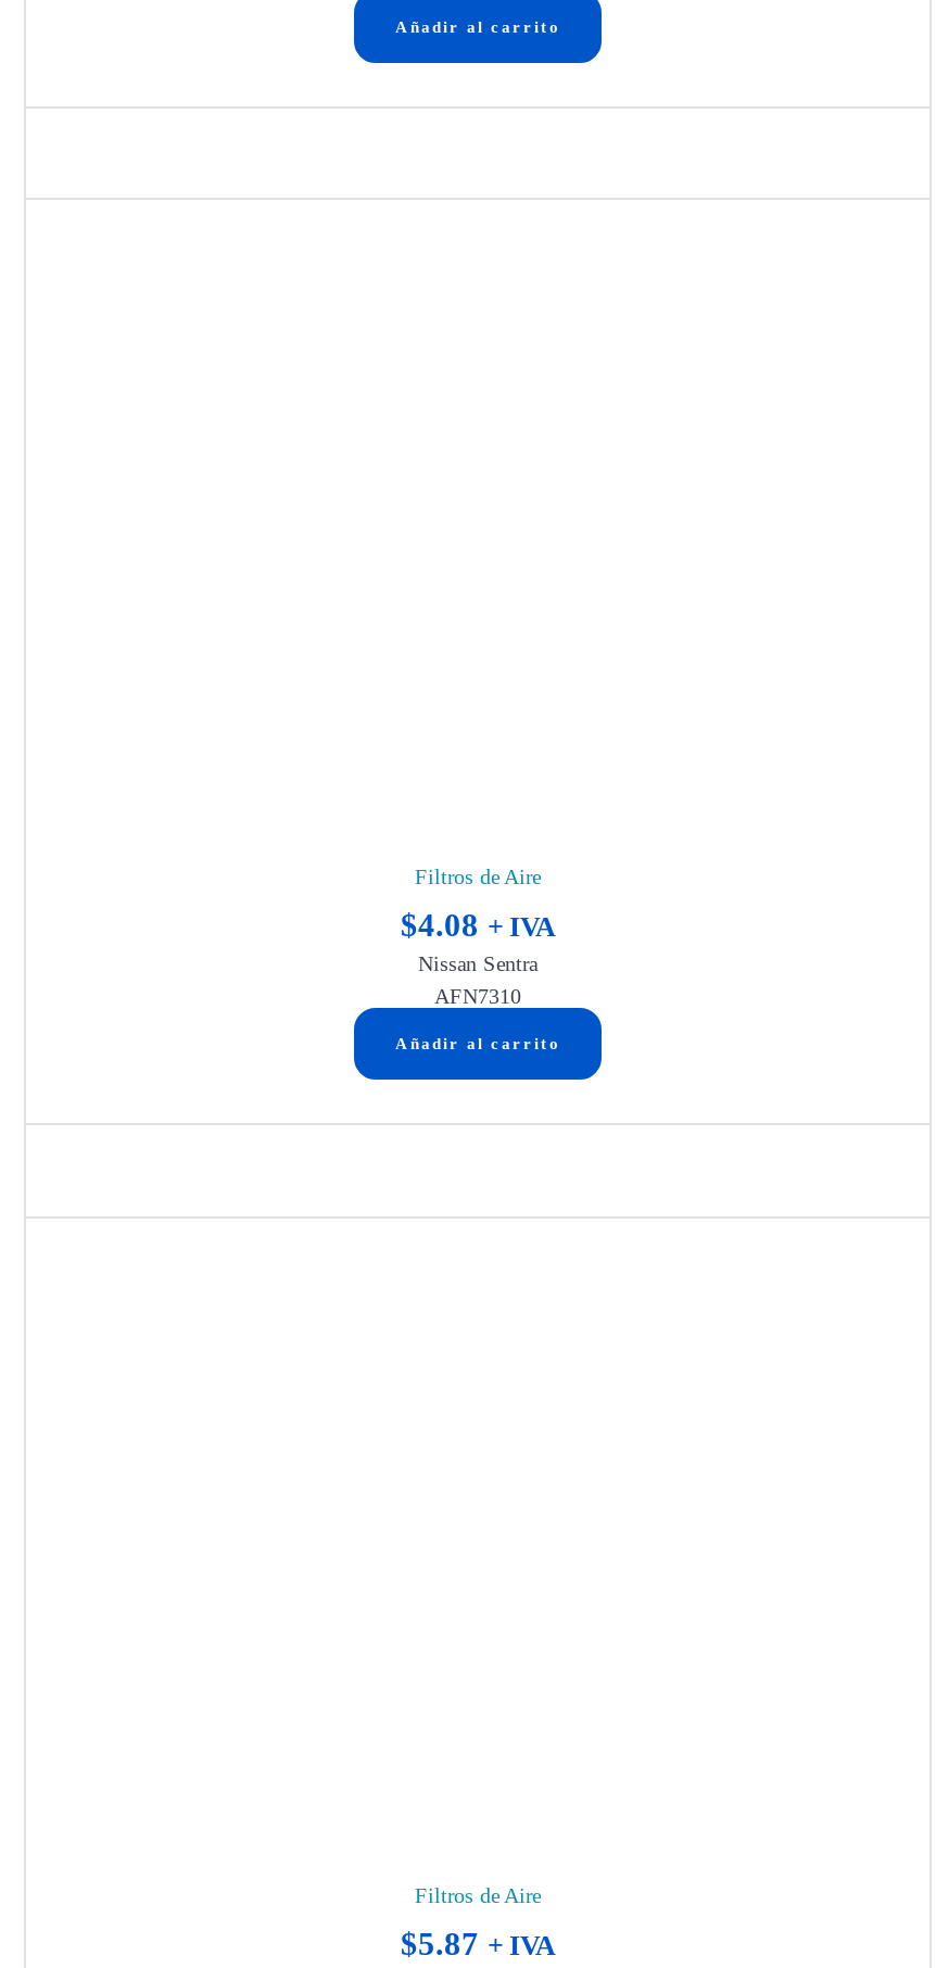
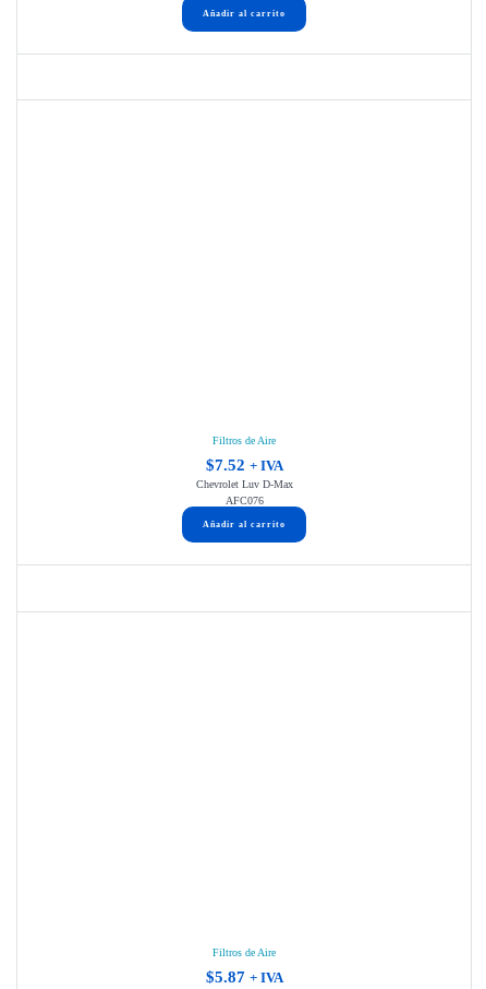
[401,909,555,1009] $4.08 + IVA | Nissan Sentra | AFN7310 -> [196,457,293,507] $7.52 + IVA | Chevrolet Luv D-Max | AFC076

